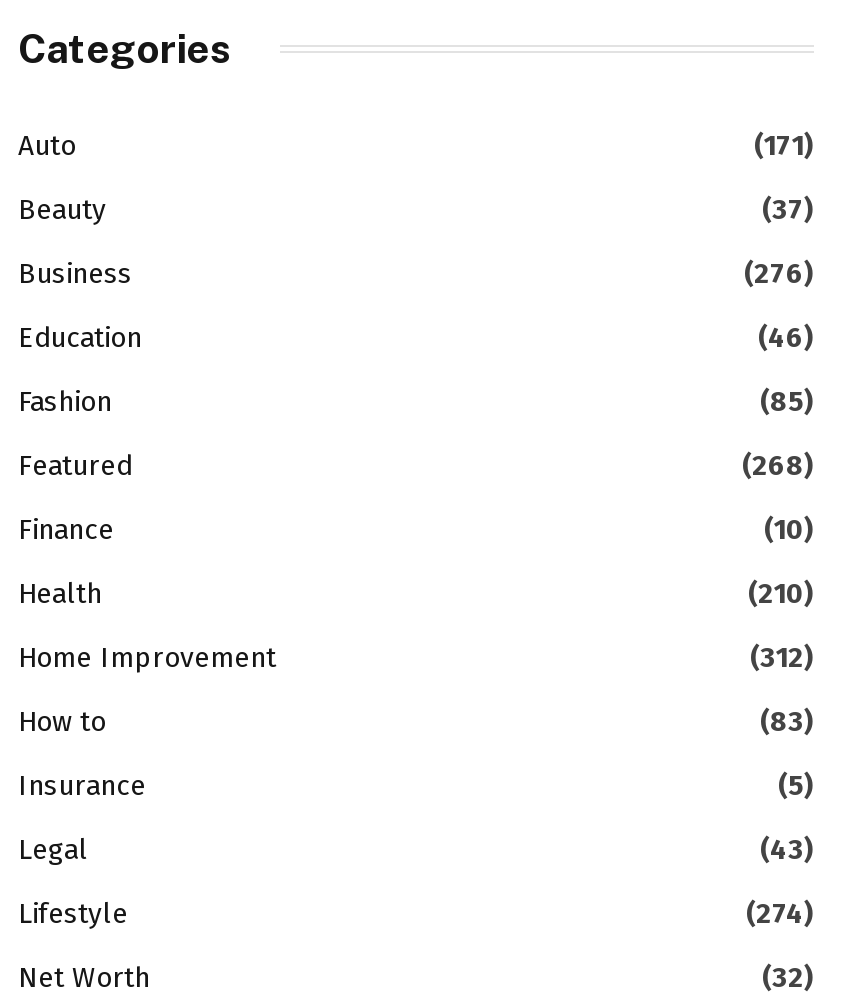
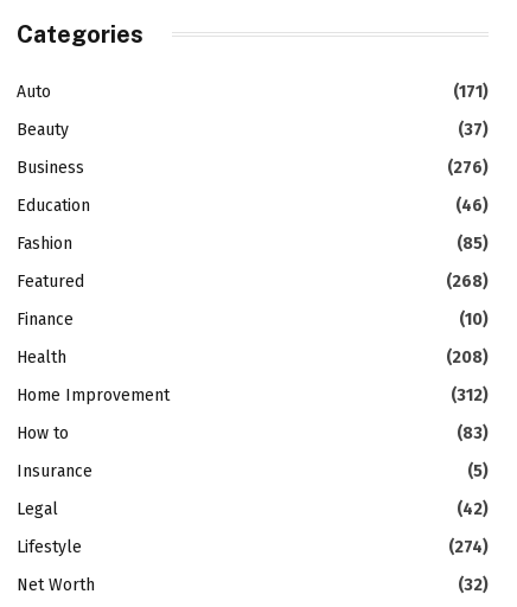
[748,576,814,610] (210) -> [446,347,489,367] (208)
[760,832,814,866] (43) -> [457,499,489,519] (42)

